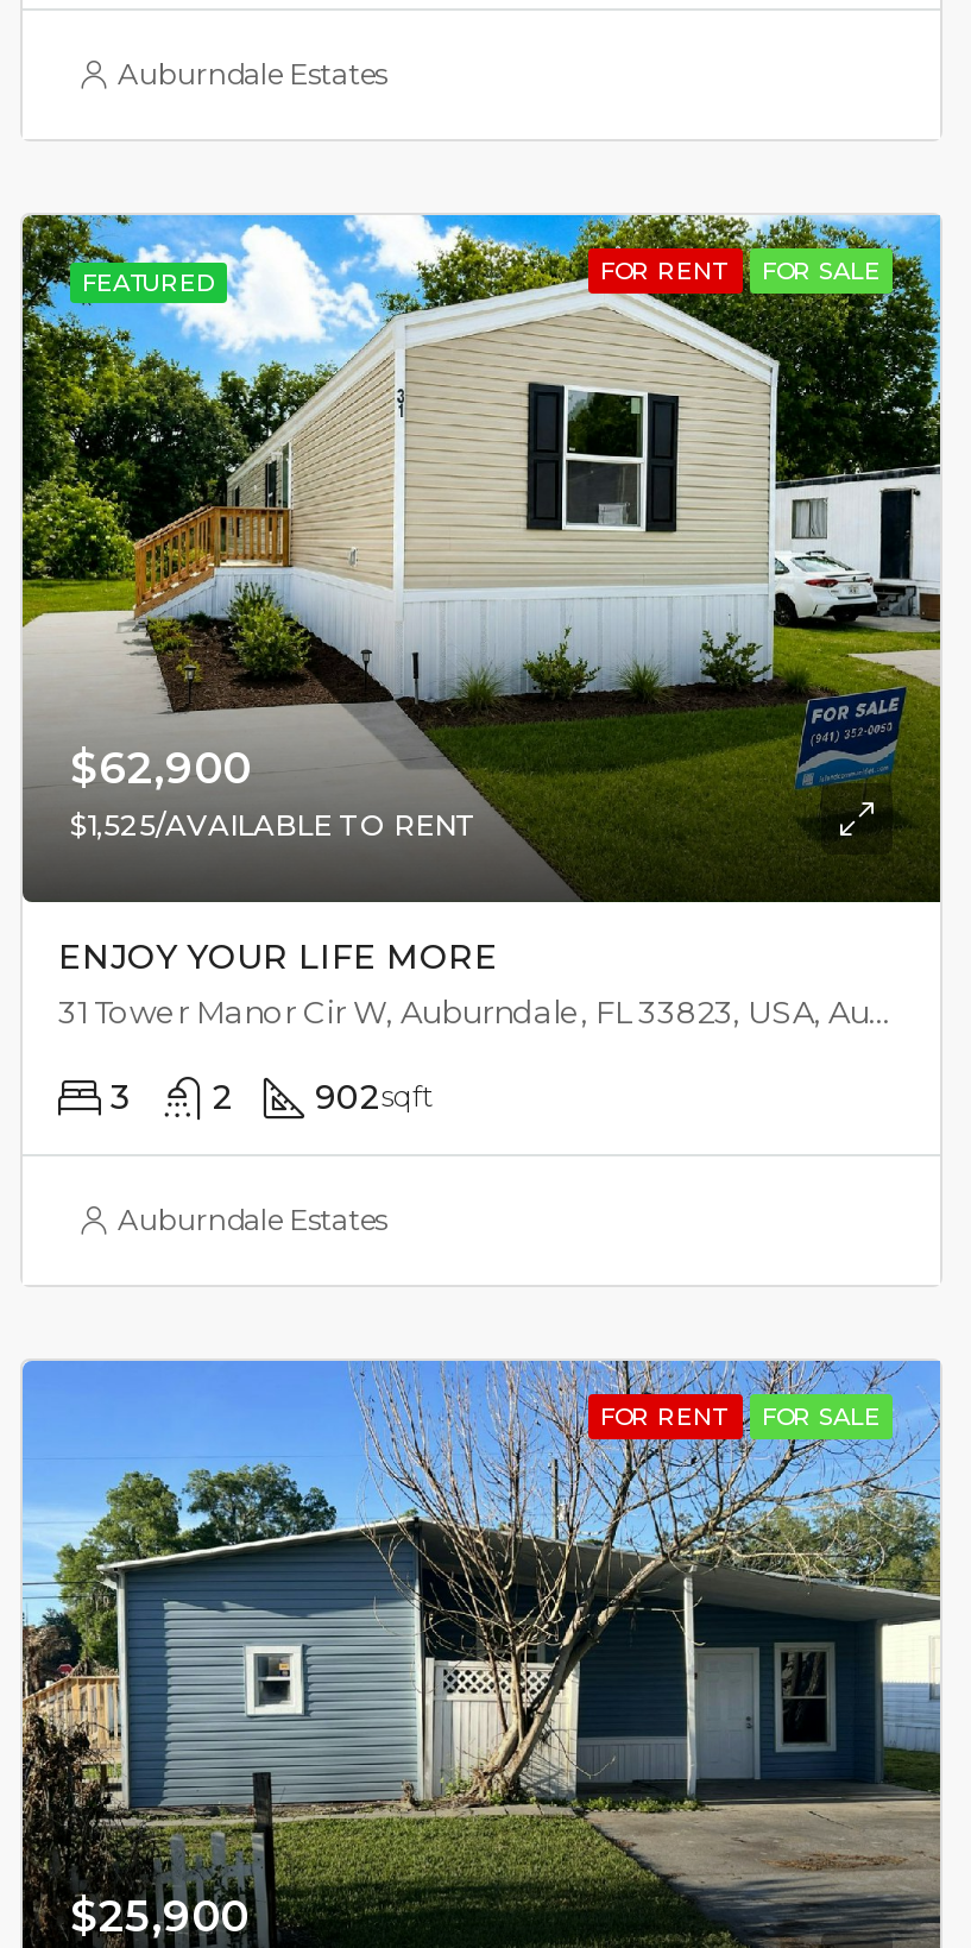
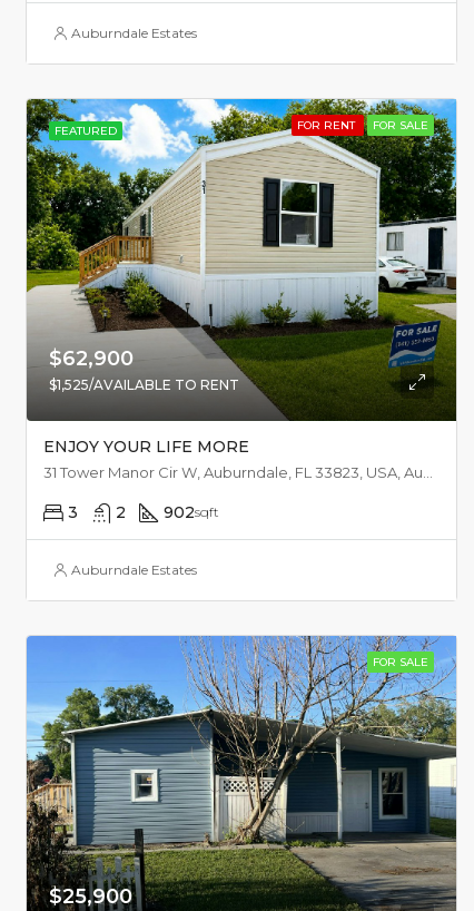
[600,1401,731,1432] FOR RENT -> none

